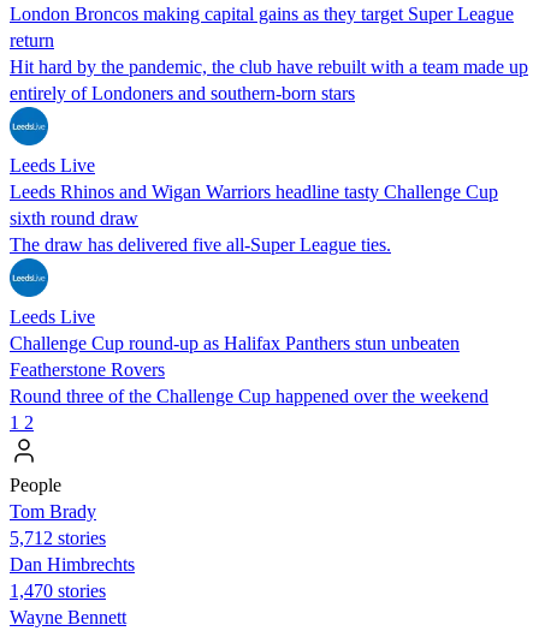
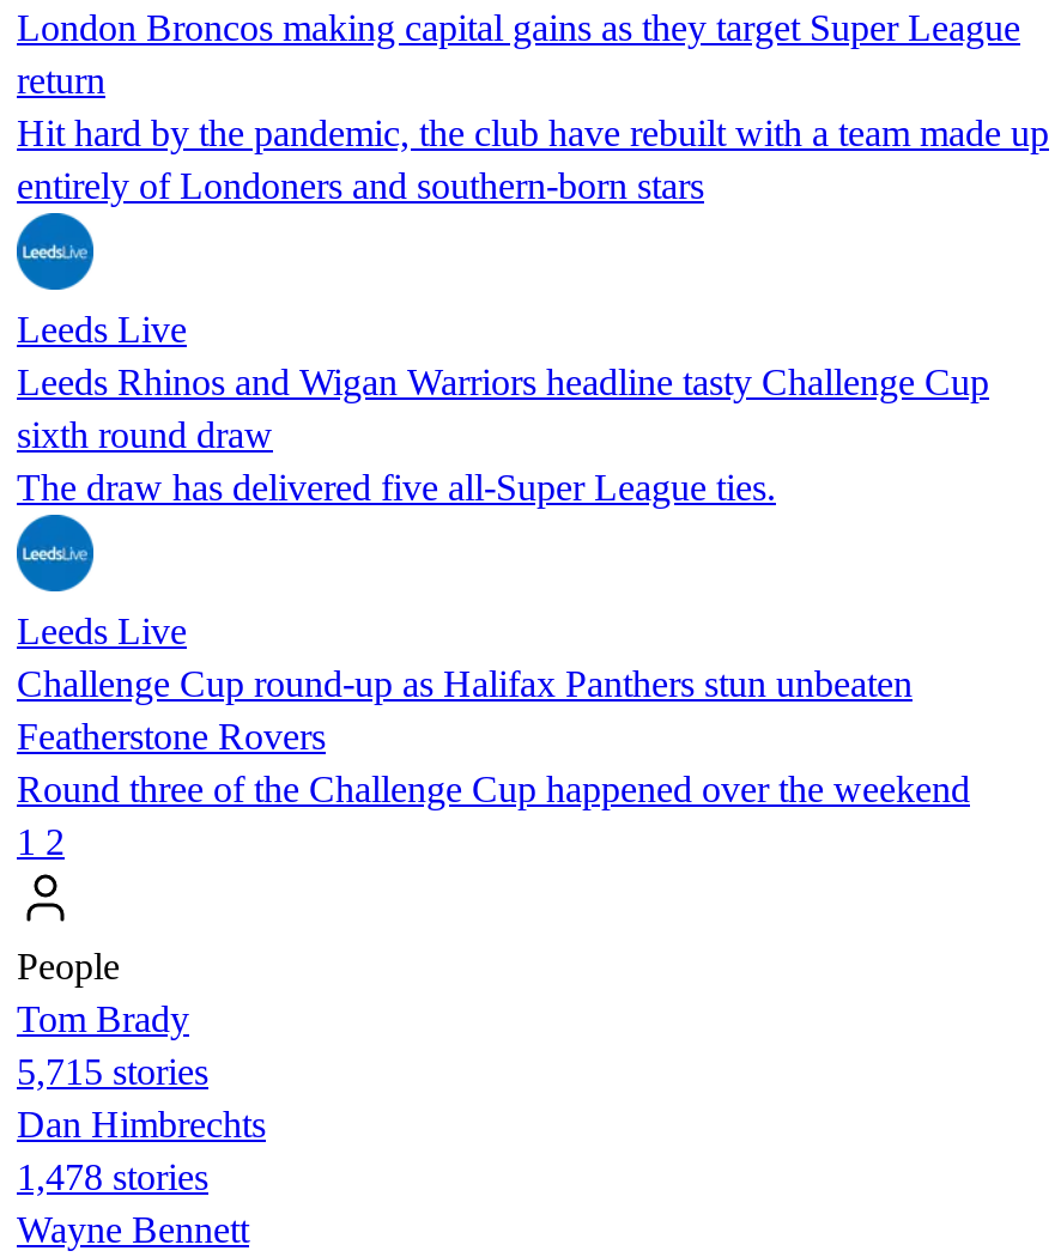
[10,528,106,548] 5,712 stories -> [17,1051,208,1092] 5,715 stories
[10,580,106,601] 1,470 stories -> [17,1156,208,1197] 1,478 stories

